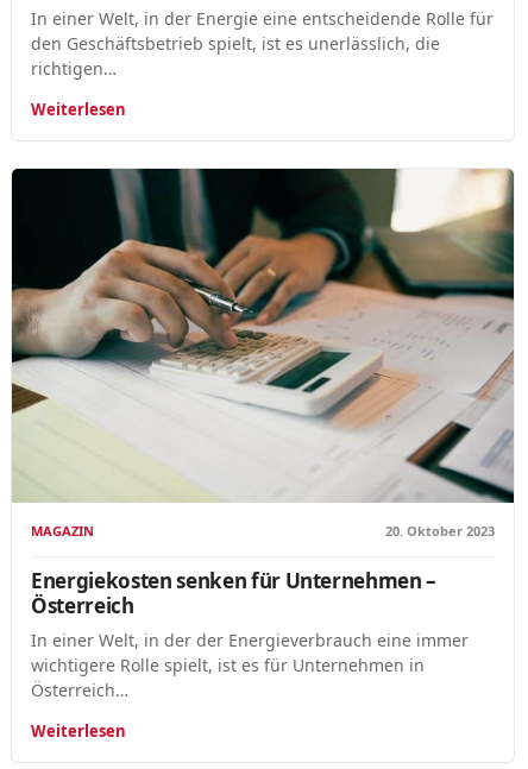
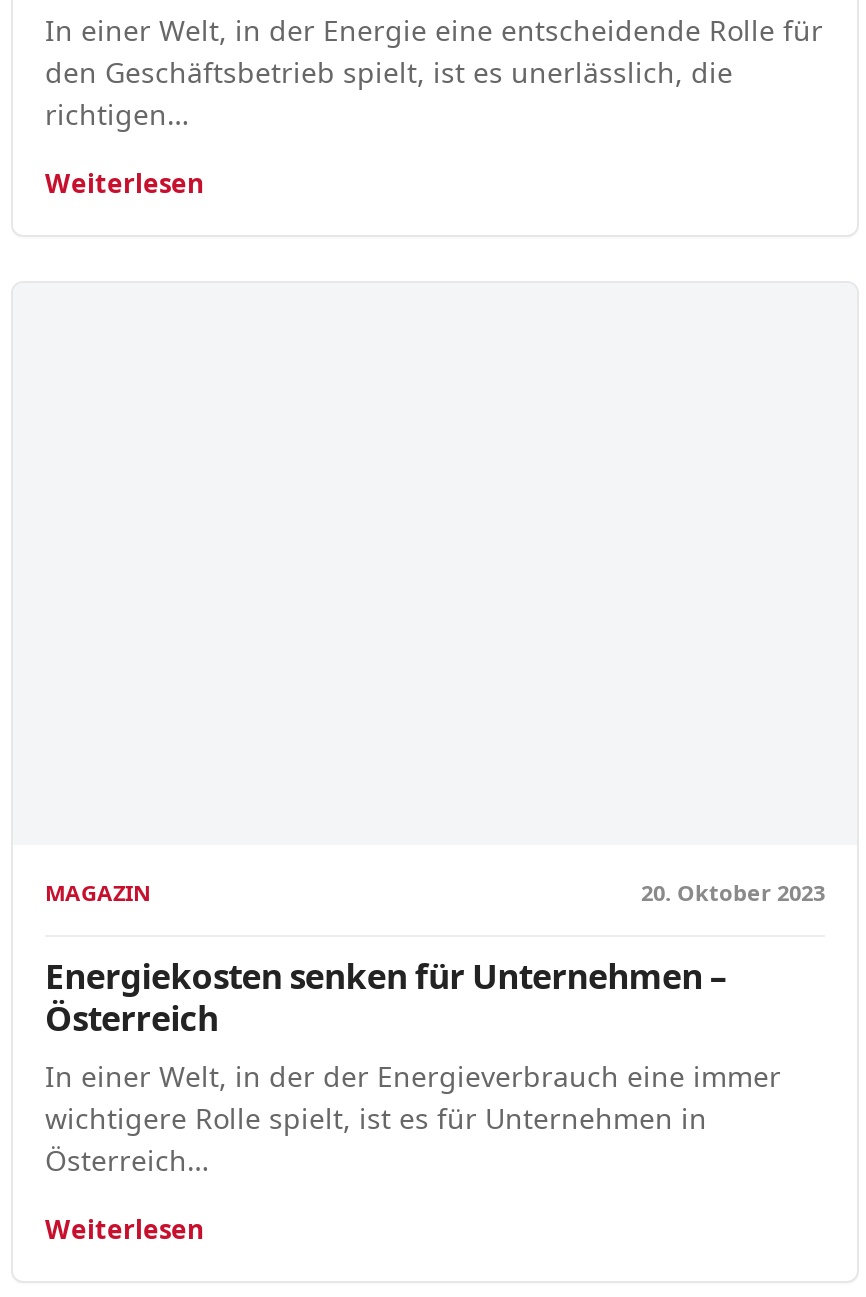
[11,168,515,504] [image] -> none

